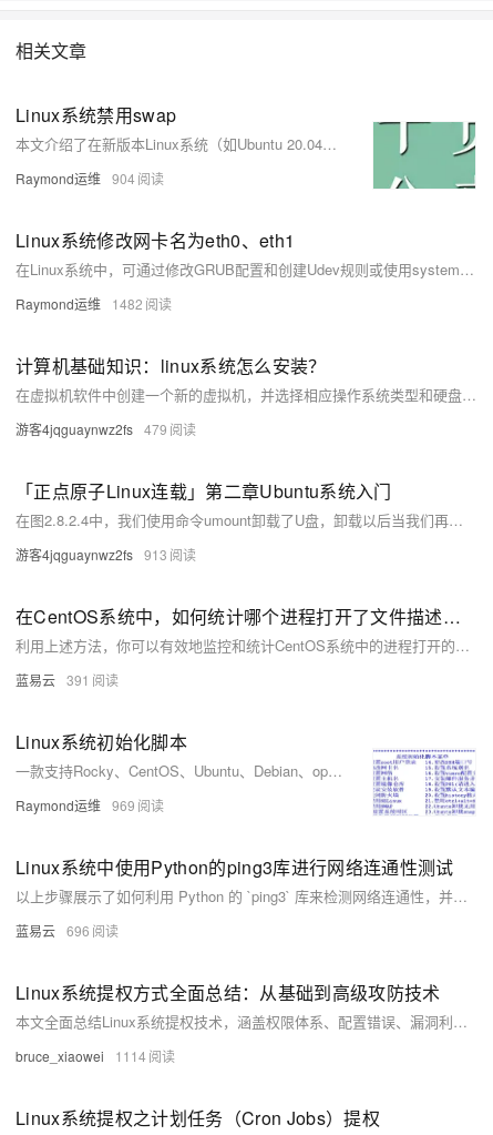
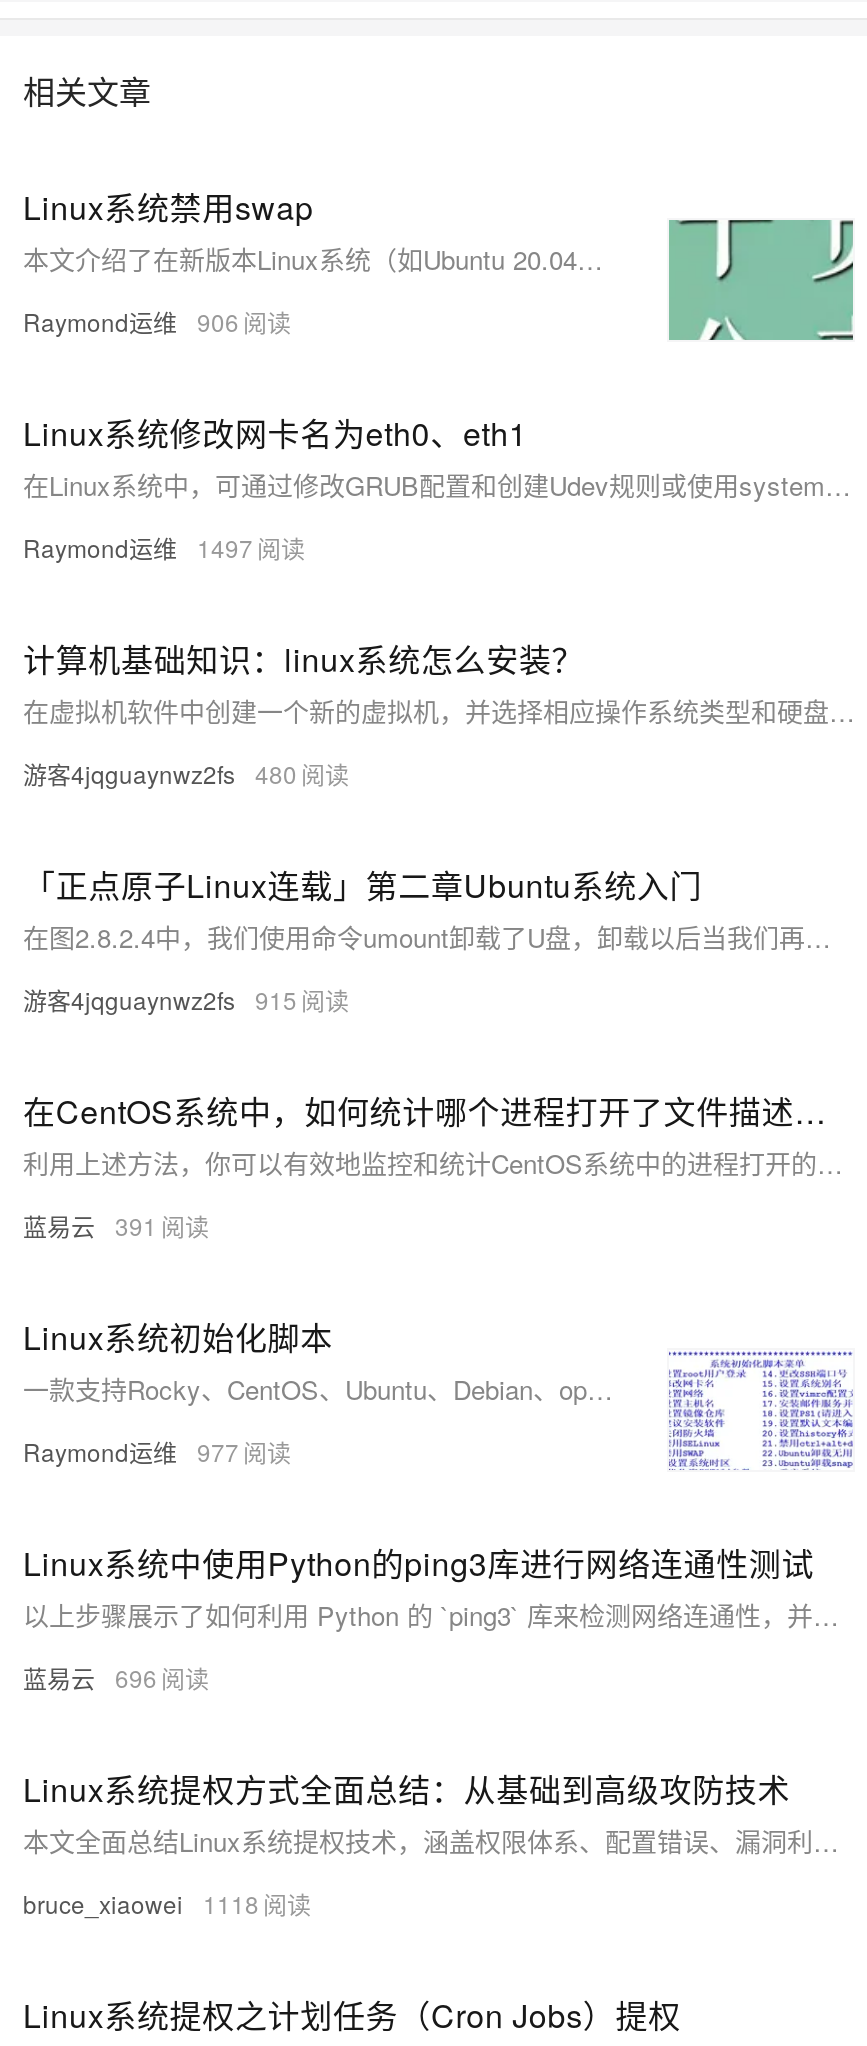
[16,169,135,188] Raymond运维 904 -> [23,304,239,338] Raymond运维 906
[16,294,143,313] Raymond运维 1482 -> [23,530,253,564] Raymond运维 1497
[16,420,167,438] 游客4jqguaynwz2fs 479 -> [23,756,297,790] 游客4jqguaynwz2fs 480
[16,545,167,564] 游客4jqguaynwz2fs 913 -> [23,982,297,1016] 游客4jqguaynwz2fs 915
[16,796,135,815] Raymond运维 969 -> [23,1434,239,1468] Raymond运维 977
[16,1046,146,1065] bruce_xiaowei 1114 -> [23,1886,259,1920] bruce_xiaowei 1118

